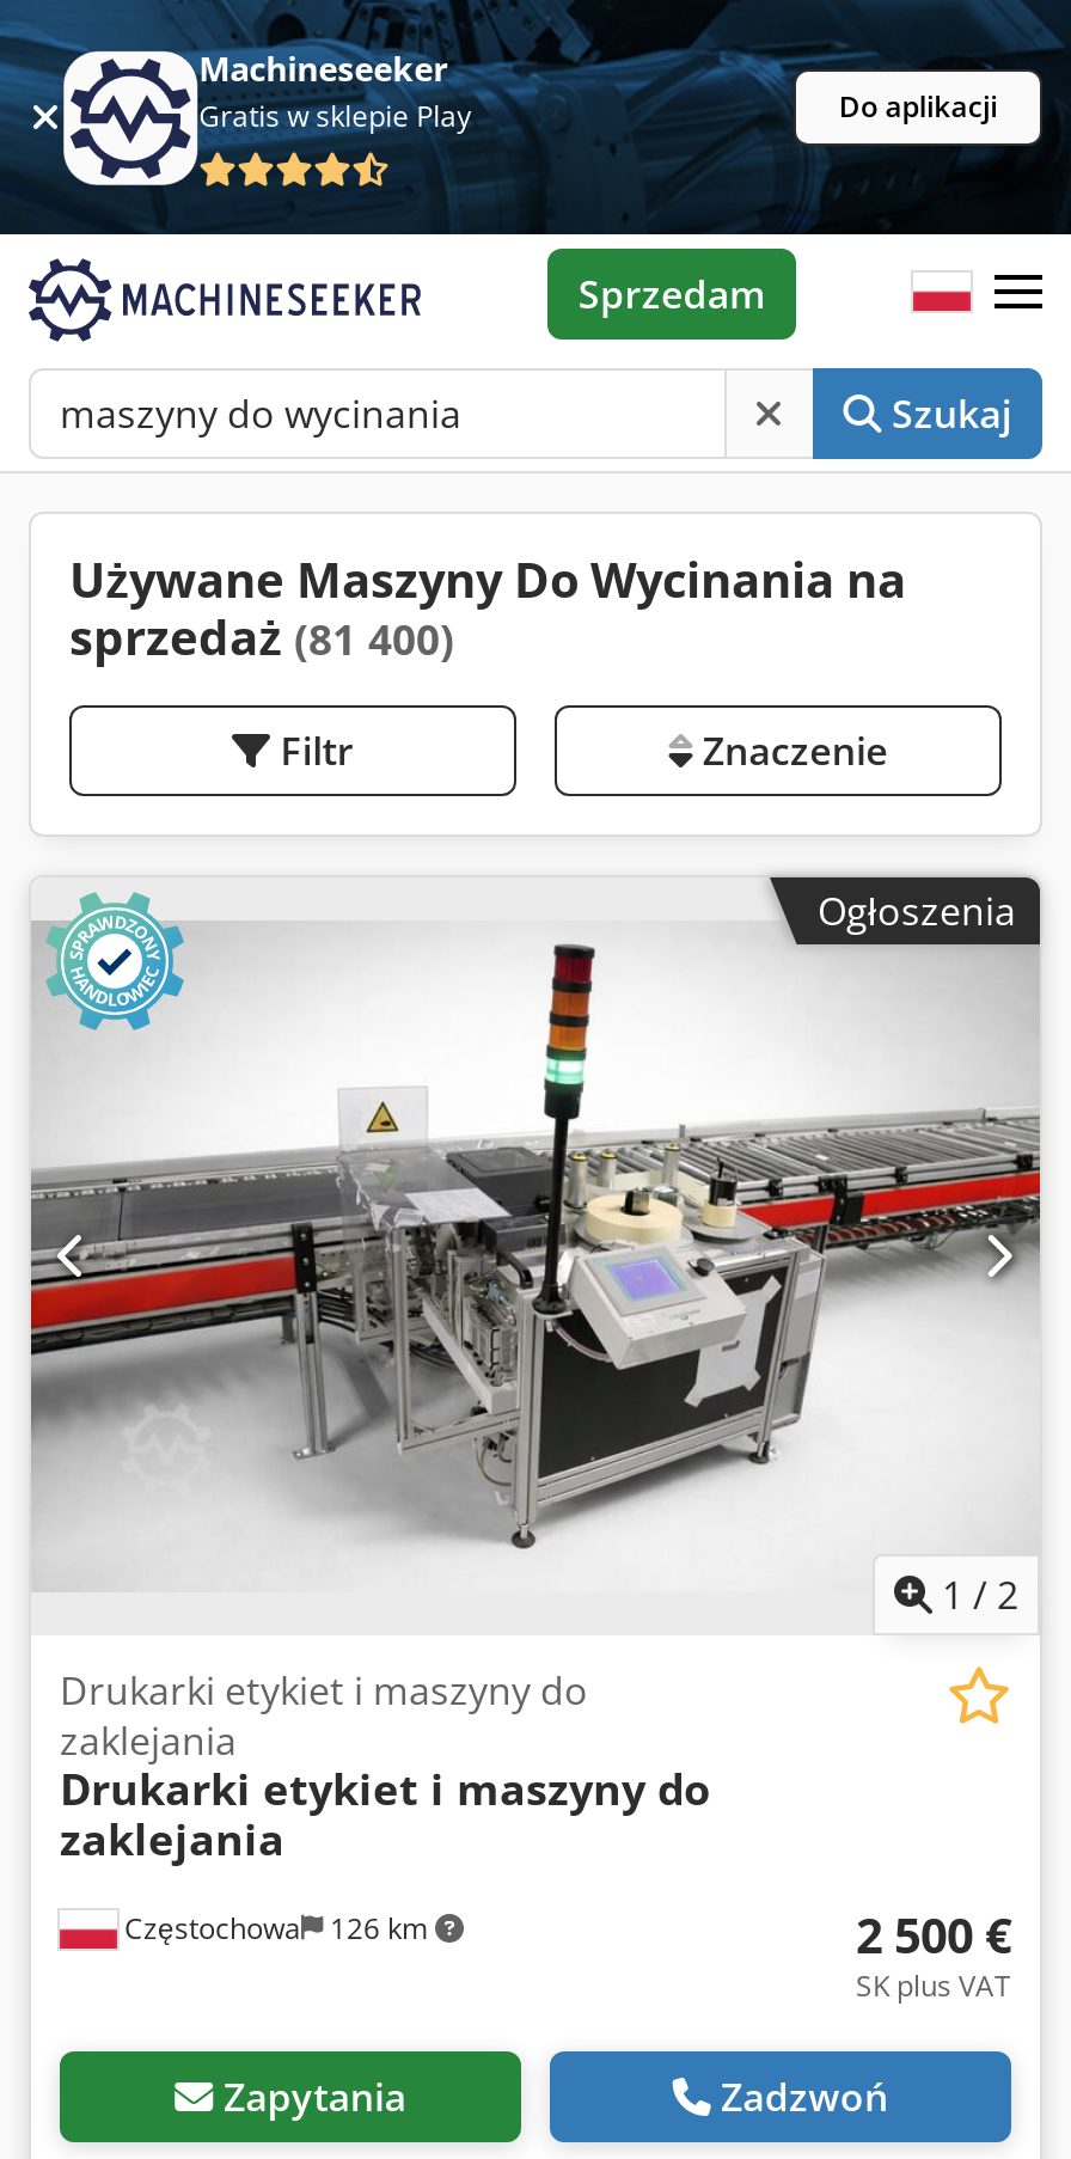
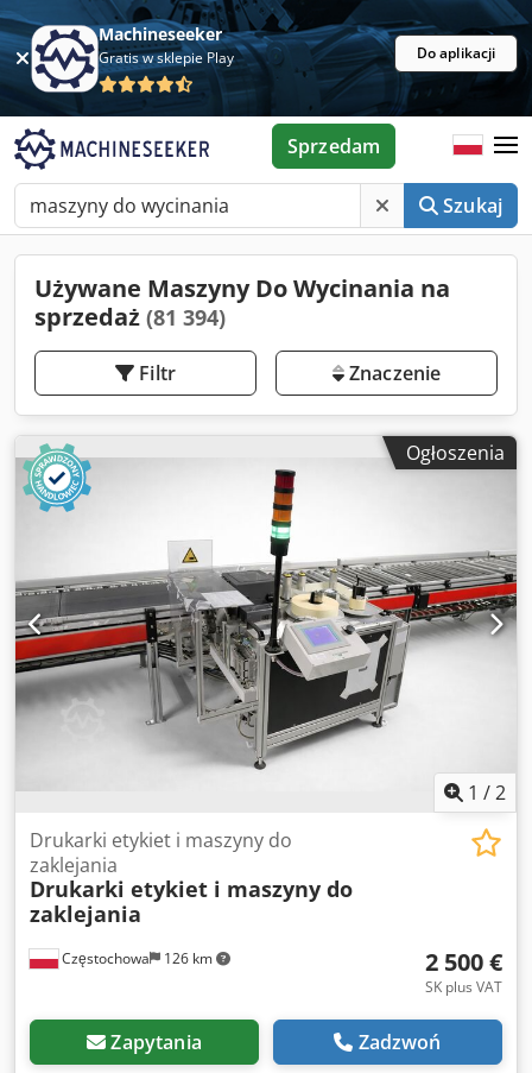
[69,605,454,669] sprzedaż (81 400) -> [34,301,226,333] sprzedaż (81 394)

